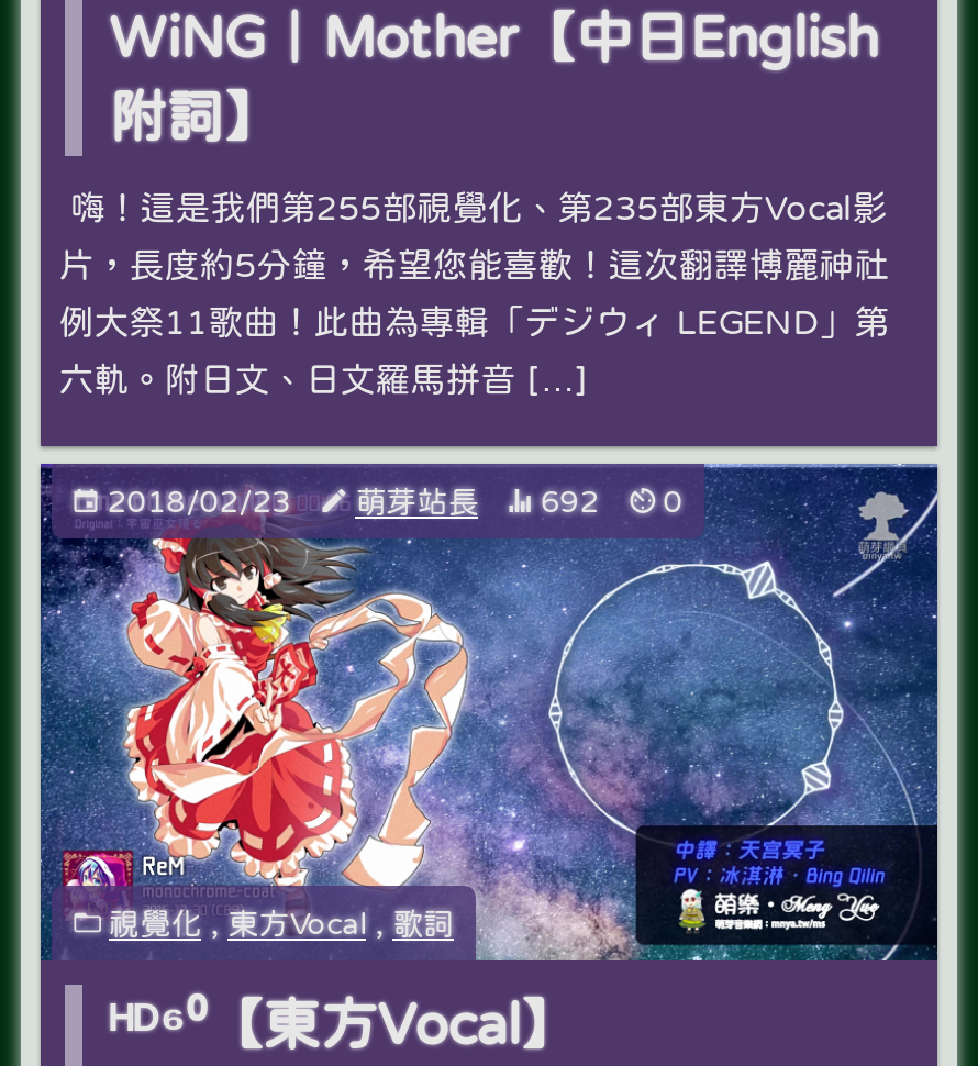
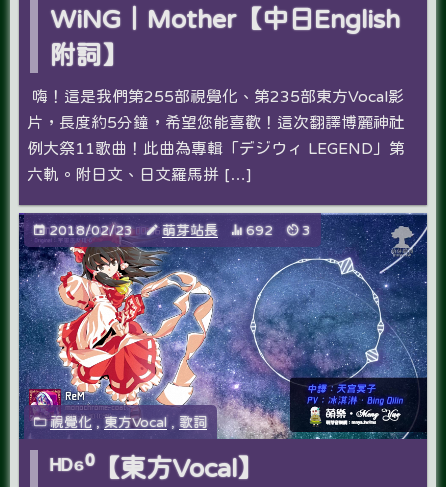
[59,361,586,396] 六軌。附日文、日文羅馬拼音 […] -> [27,166,251,182] 六軌。附日文、日文羅馬拼 […]
[98,486,683,517] 2018/02/23 萌芽站長 692 0 -> [45,223,311,237] 2018/02/23 萌芽站長 692 3

